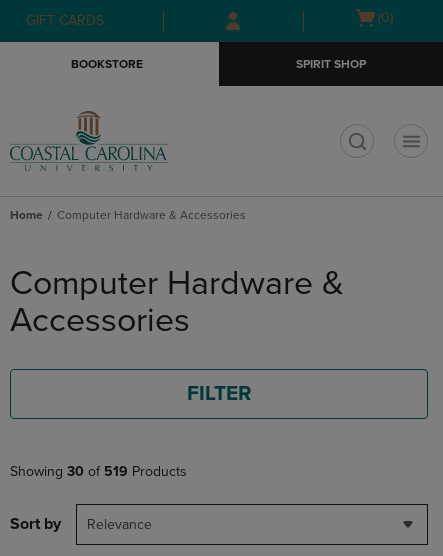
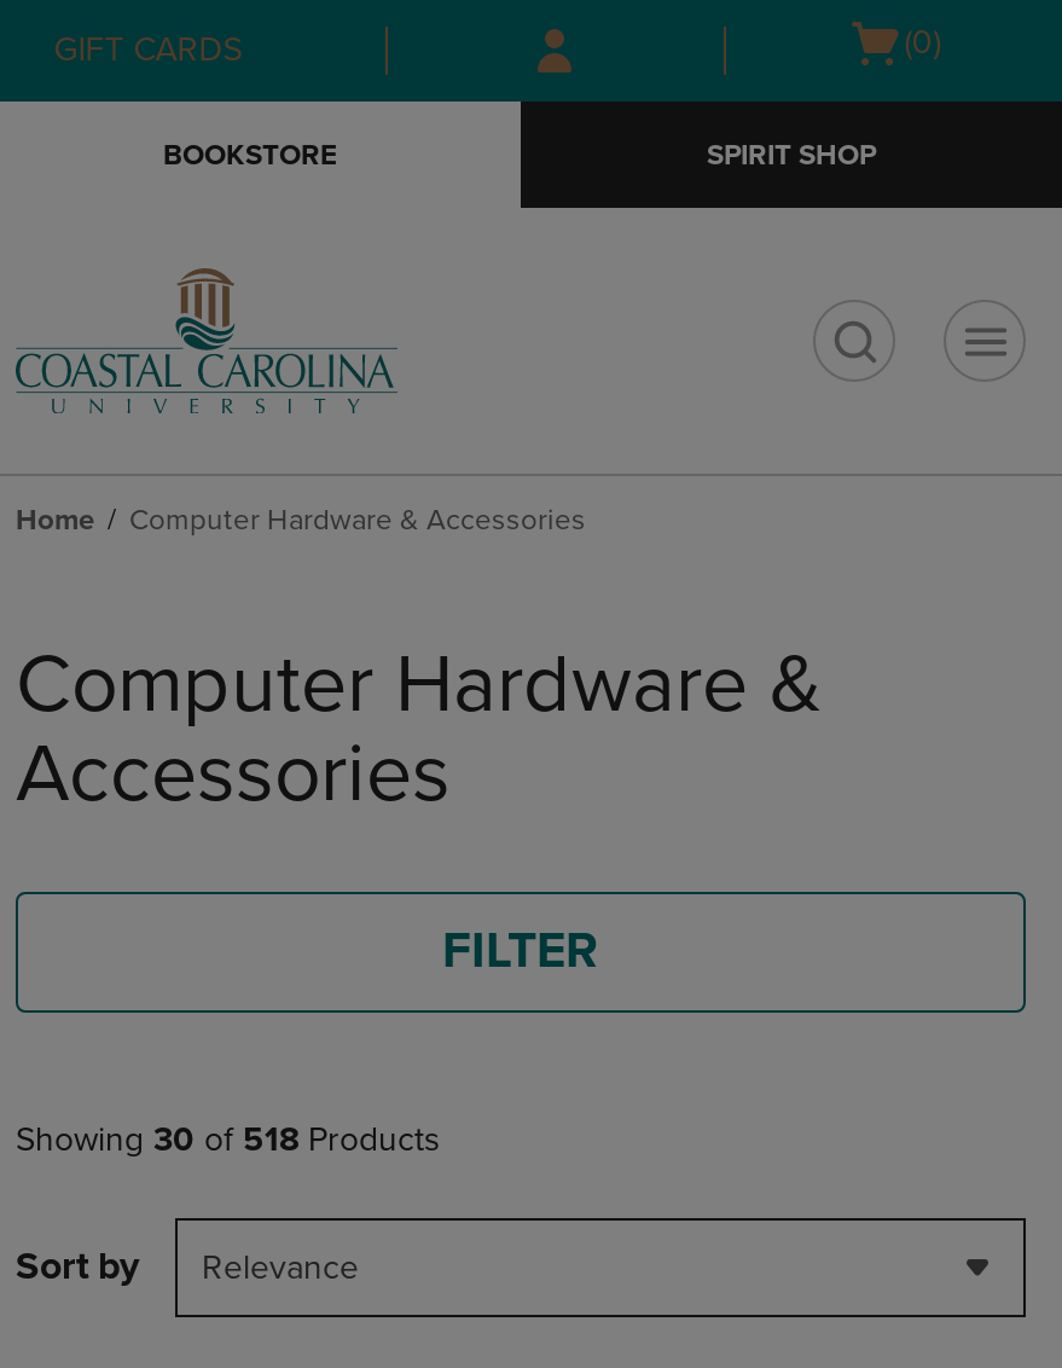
[10,463,187,480] Showing 30 of 519 Products -> [16,1119,441,1160] Showing 30 of 518 Products

